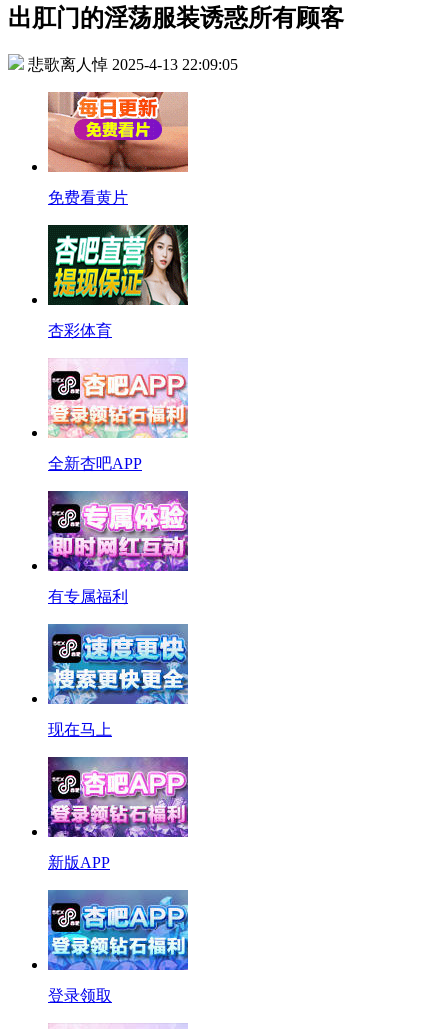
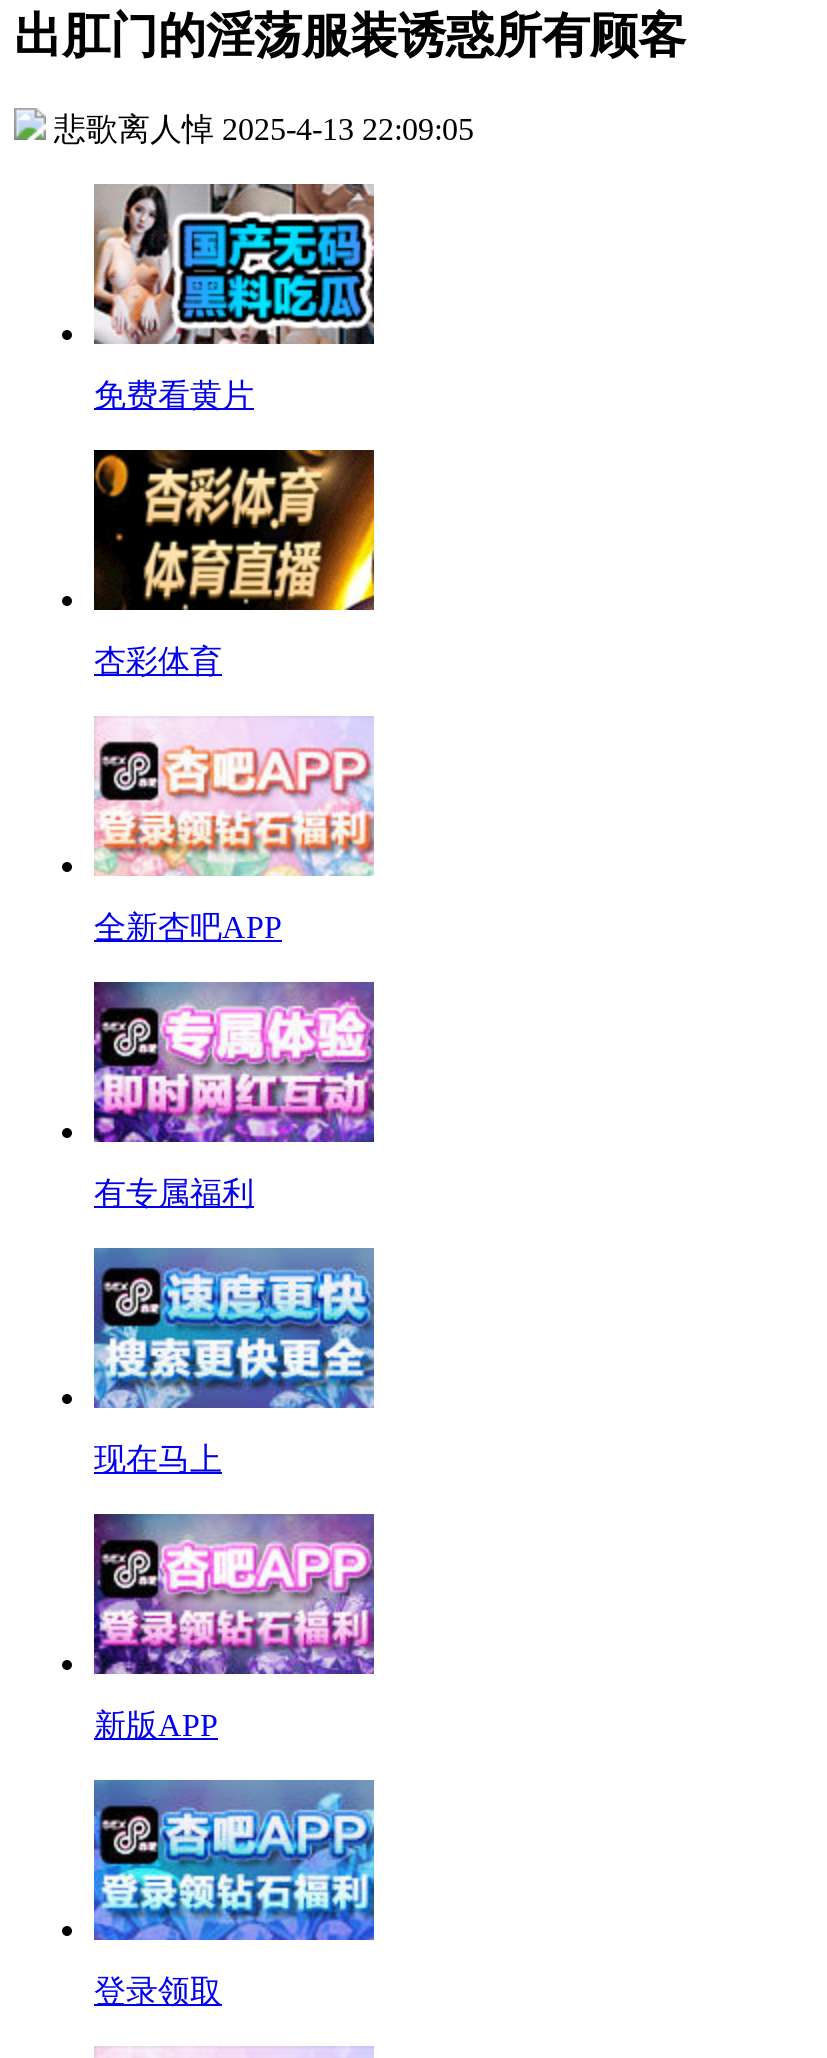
[47,91,189,173] [image] -> [92,182,376,346] [image]
[48,224,189,306] [image] -> [94,448,376,612] [image]

